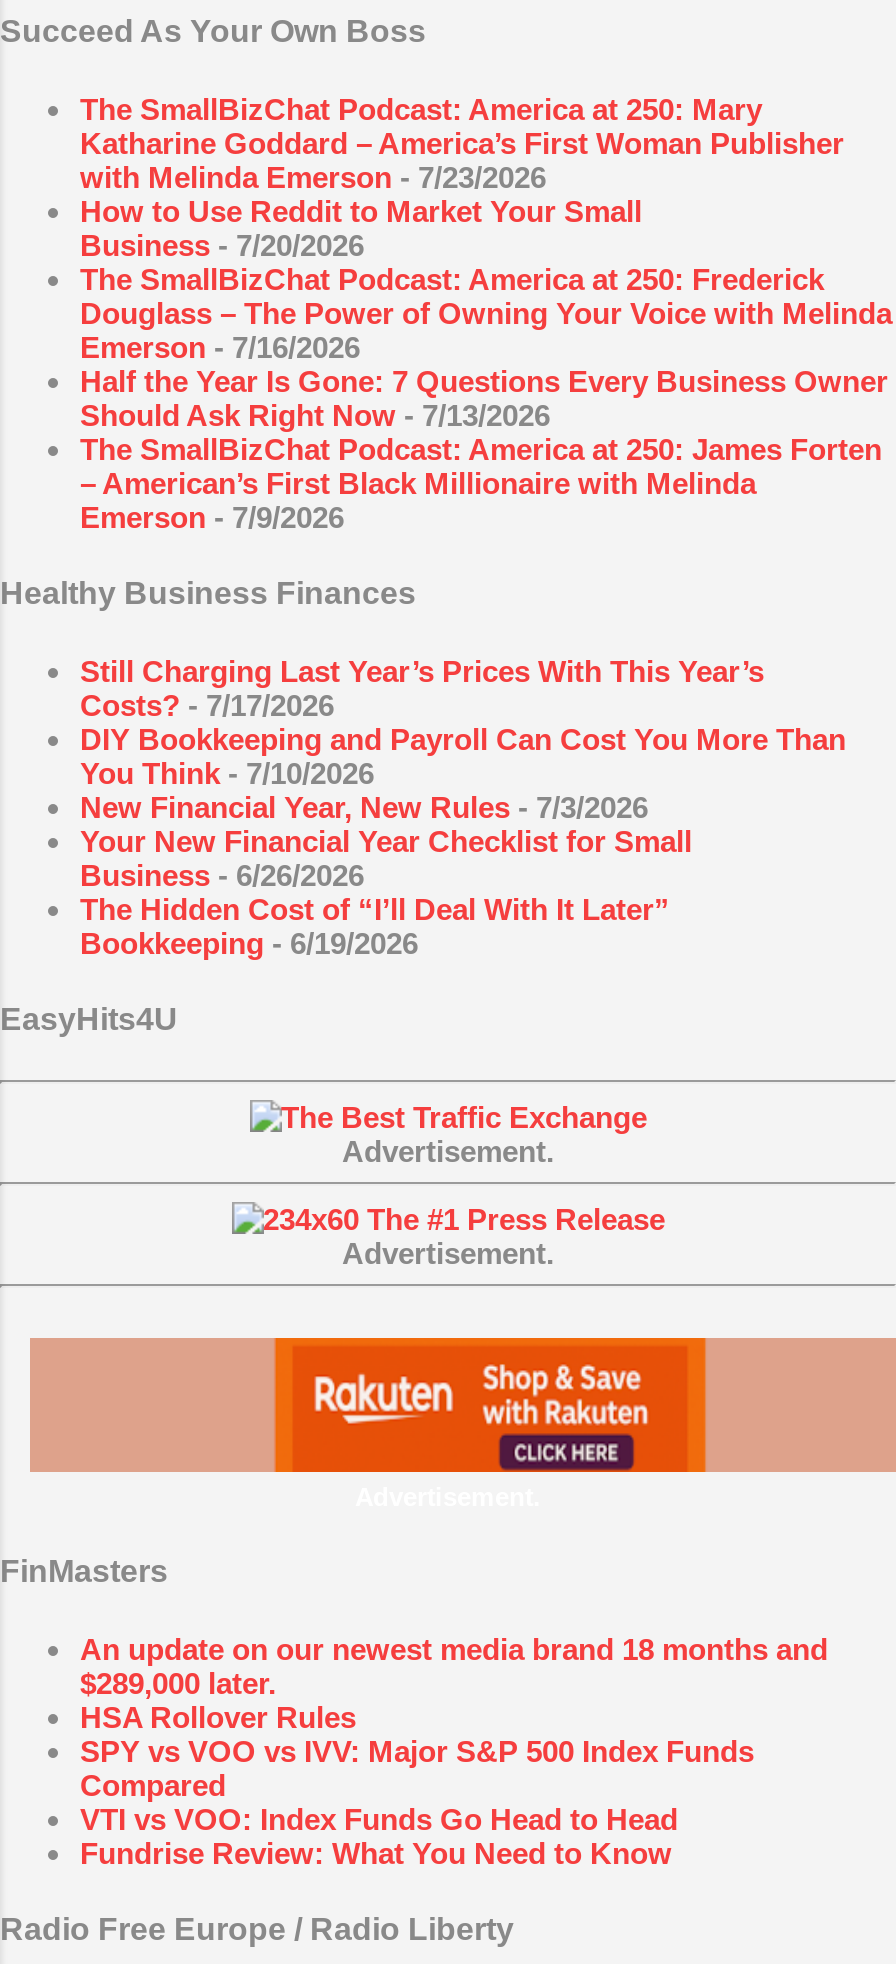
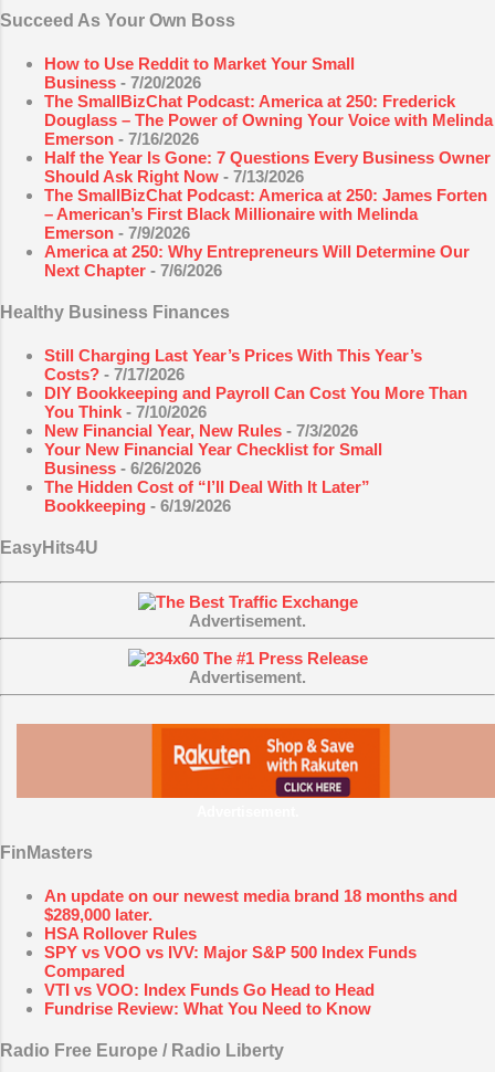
[80,93,844,195] The SmallBizChat Podcast: America at 250: Mary | Katharine Goddard – America’s First Woman Publisher | with Melinda Emerson - 7/23/2026 -> none
moved [80,195,892,535] -> [44,55,493,242]: How to Use Reddit to Market Your Small | Business - 7/20/2026 | The SmallBizChat Podcast: America at 250: Frederick | ... | – American’s First Black Millionaire with Melinda | Emerson - 7/9/2026
none -> [44,242,470,280] America at 250: Why Entrepreneurs Will Determine Our | Next Chapter - 7/6/2026

